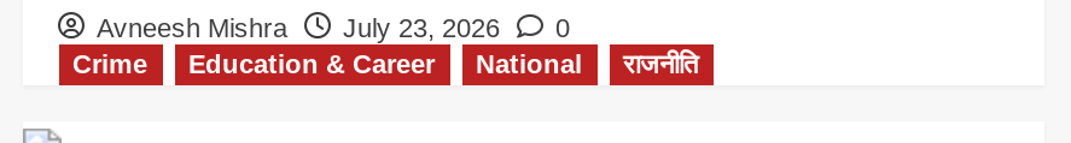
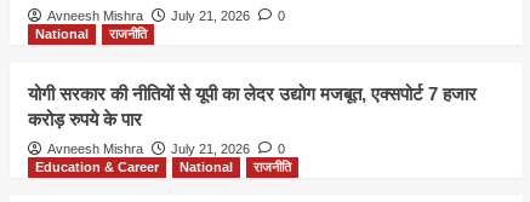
[343,15,500,44] July 23, 2026 -> [170,8,249,22] July 21, 2026
[72,51,147,80] Crime -> [27,26,476,156] National | राजनीति | योगी सरकार की नीतियों से यूपी का लेदर उद्योग मजबूत, एक्सपोर्ट 7 हजार | करोड़ रुपये के पार | Avneesh Mishra | July 21, 2026 | 0

